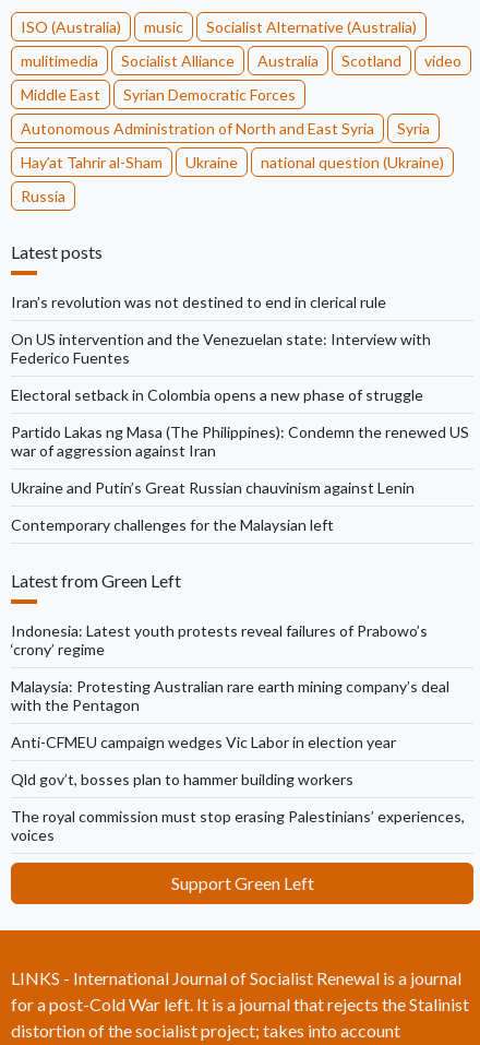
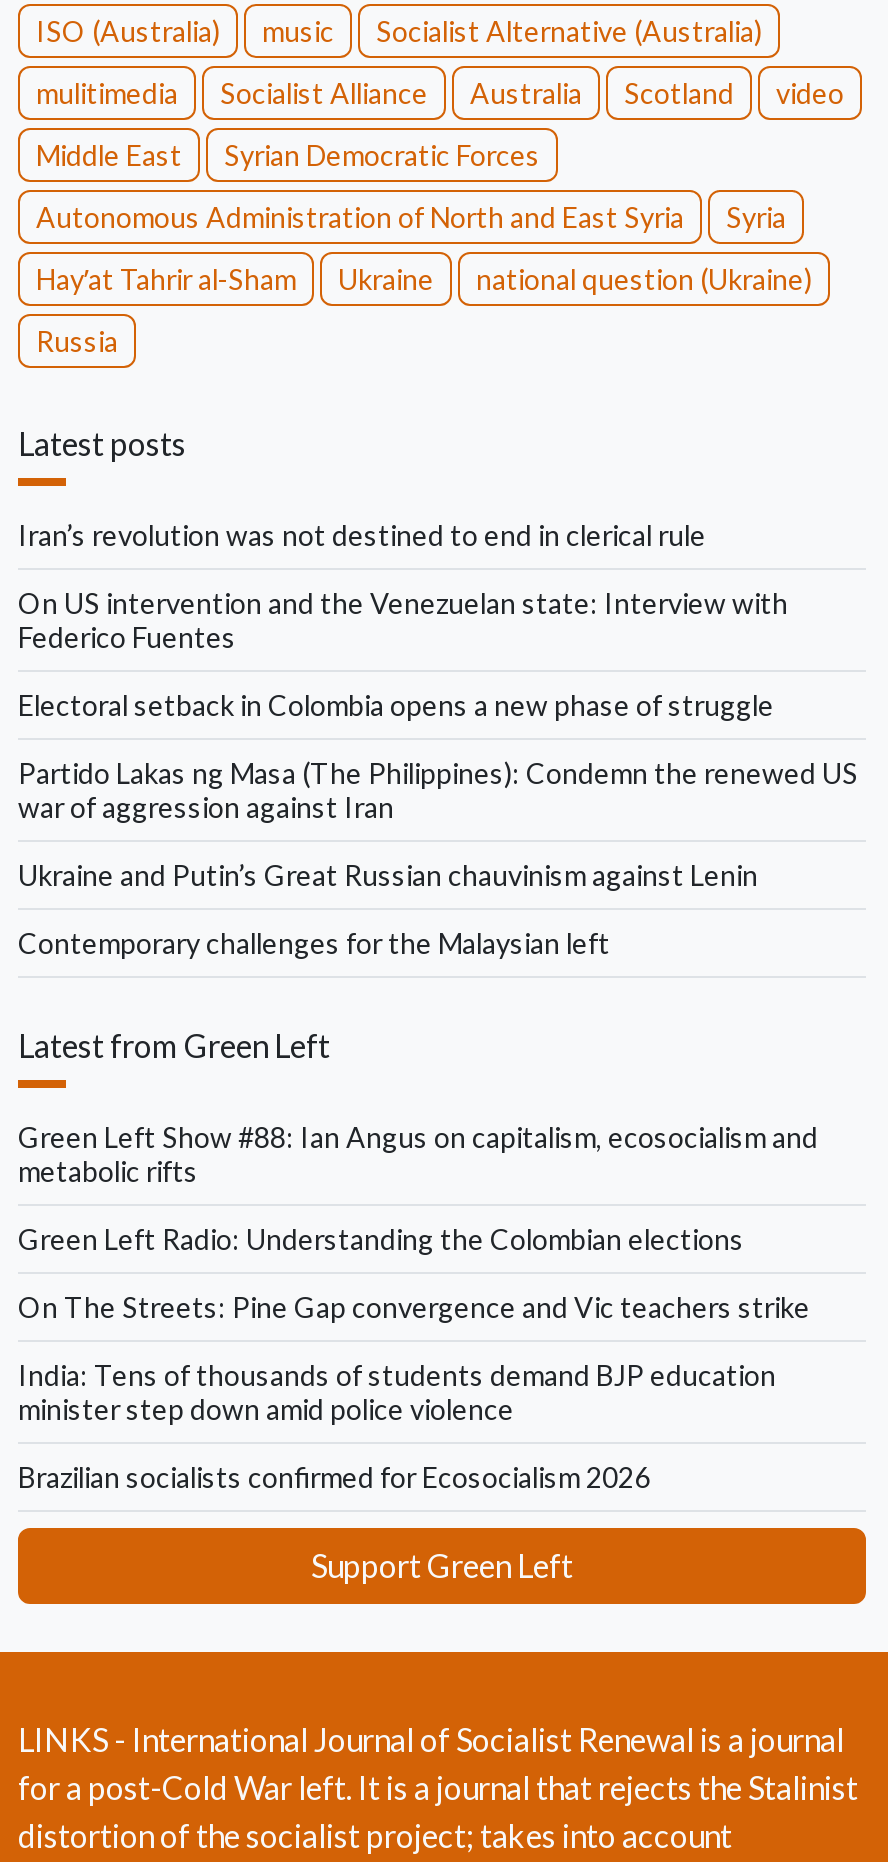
[11,621,428,658] Indonesia: Latest youth protests reveal failures of Prabowo’s | ‘crony’ regime -> [18,1120,818,1188] Green Left Show #88: Ian Angus on capitalism, ecosocialism and | metabolic rifts
[11,677,449,714] Malaysia: Protesting Australian rare earth mining company’s deal | with the Pentagon -> [18,1222,744,1256] Green Left Radio: Understanding the Colombian elections
[11,733,396,751] Anti-CFMEU campaign wedges Vic Labor in election year -> [18,1290,810,1324] On The Streets: Pine Gap convergence and Vic teachers strike
[11,770,353,788] Qld gov’t, bosses plan to hammer building workers -> [18,1358,776,1426] India: Tens of thousands of students demand BJP education | minister step down amid police violence
[11,807,465,844] The royal commission must stop erasing Palestinians’ experiences, | voices -> [18,1460,650,1494] Brazilian socialists confirmed for Ecosocialism 2026

